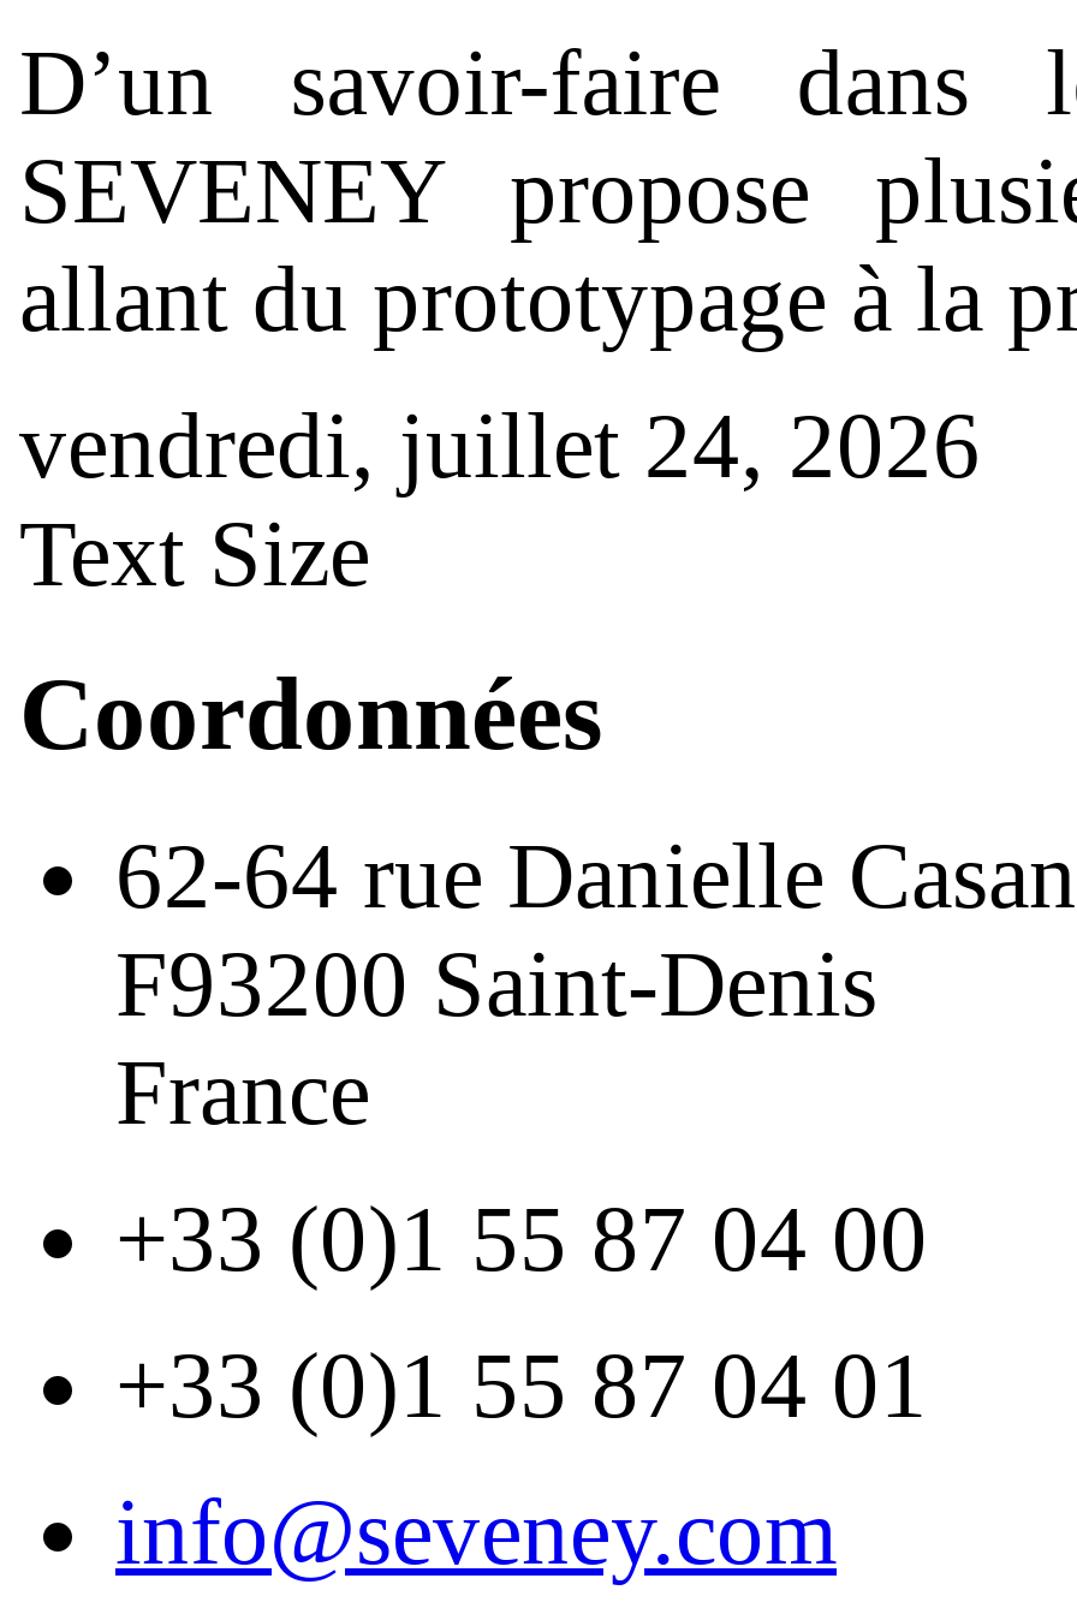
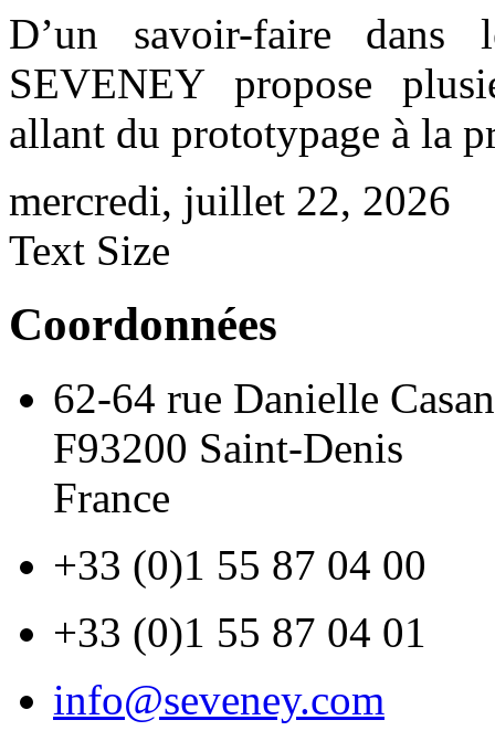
[19,393,981,496] vendredi, juillet 24, 2026 -> [9,177,451,224] mercredi, juillet 22, 2026

